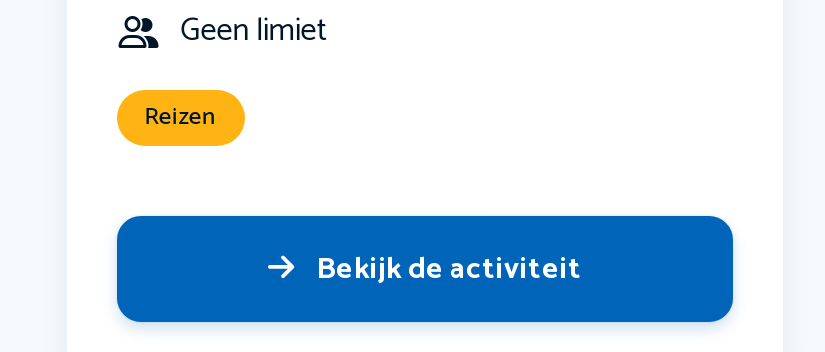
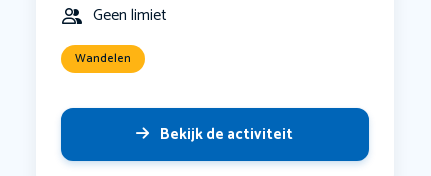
[145,99,217,137] Reizen -> [75,49,131,68] Wandelen

